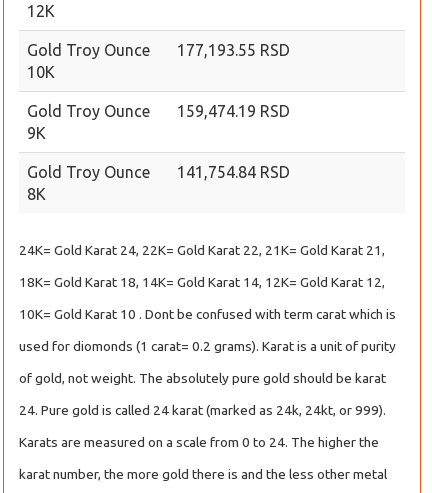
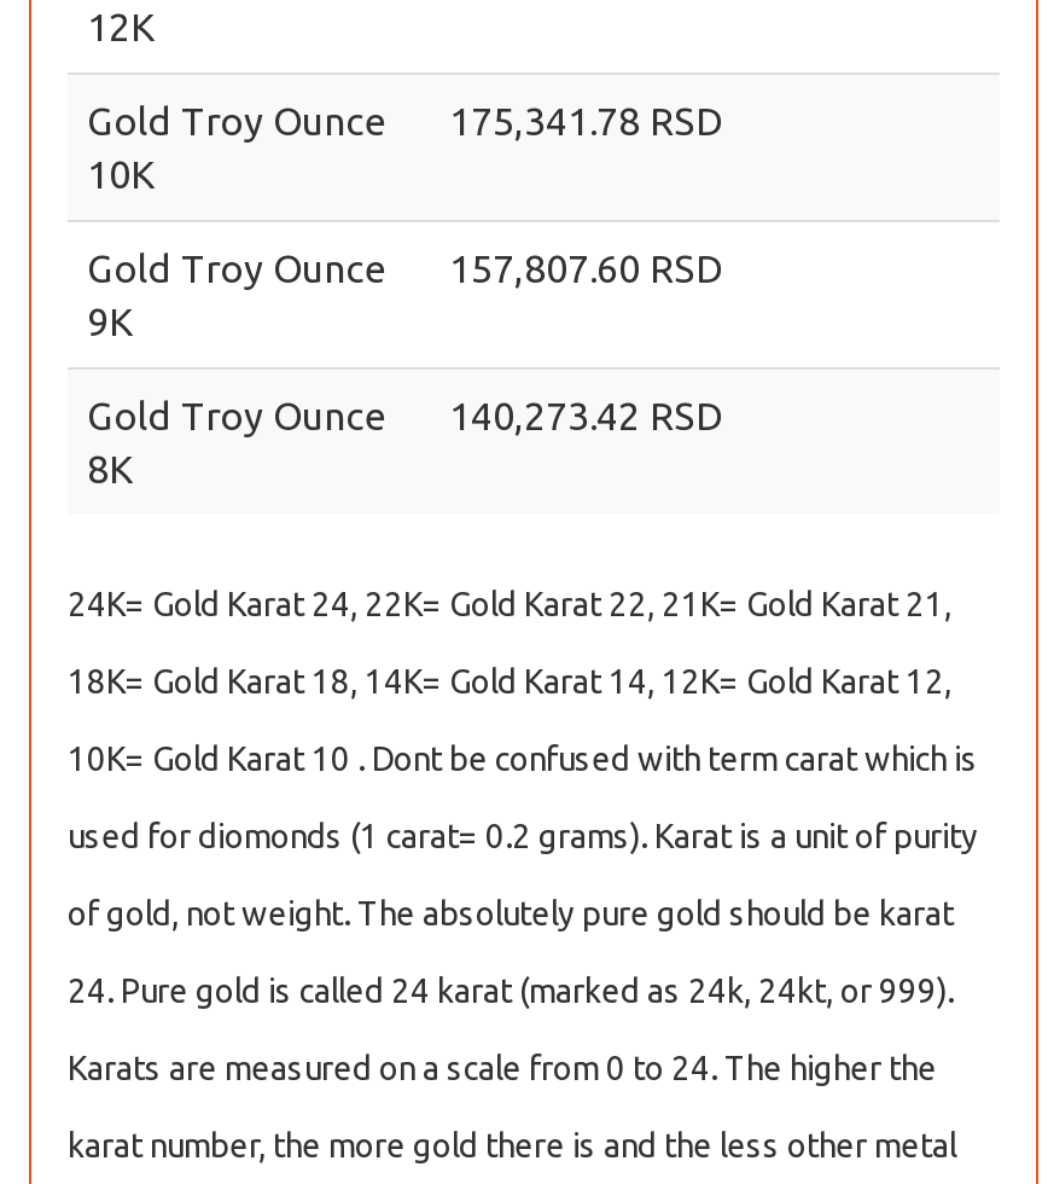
[27,41,290,59] Gold Troy Ounce 177,193.55 RSD -> [87,99,722,143] Gold Troy Ounce 175,341.78 RSD
[27,102,290,120] Gold Troy Ounce 159,474.19 RSD -> [87,246,722,290] Gold Troy Ounce 157,807.60 RSD
[27,163,290,181] Gold Troy Ounce 141,754.84 RSD -> [87,394,722,437] Gold Troy Ounce 140,273.42 RSD

